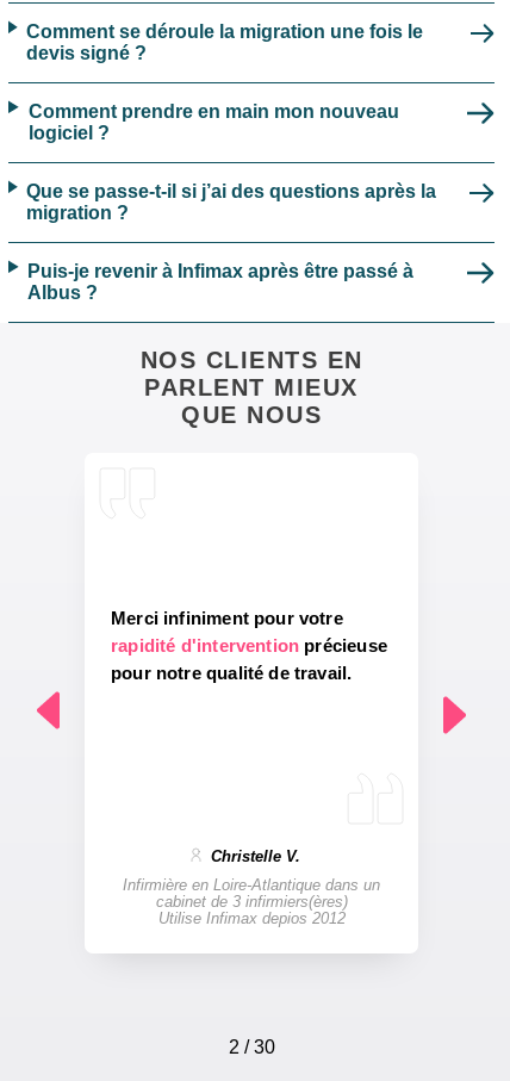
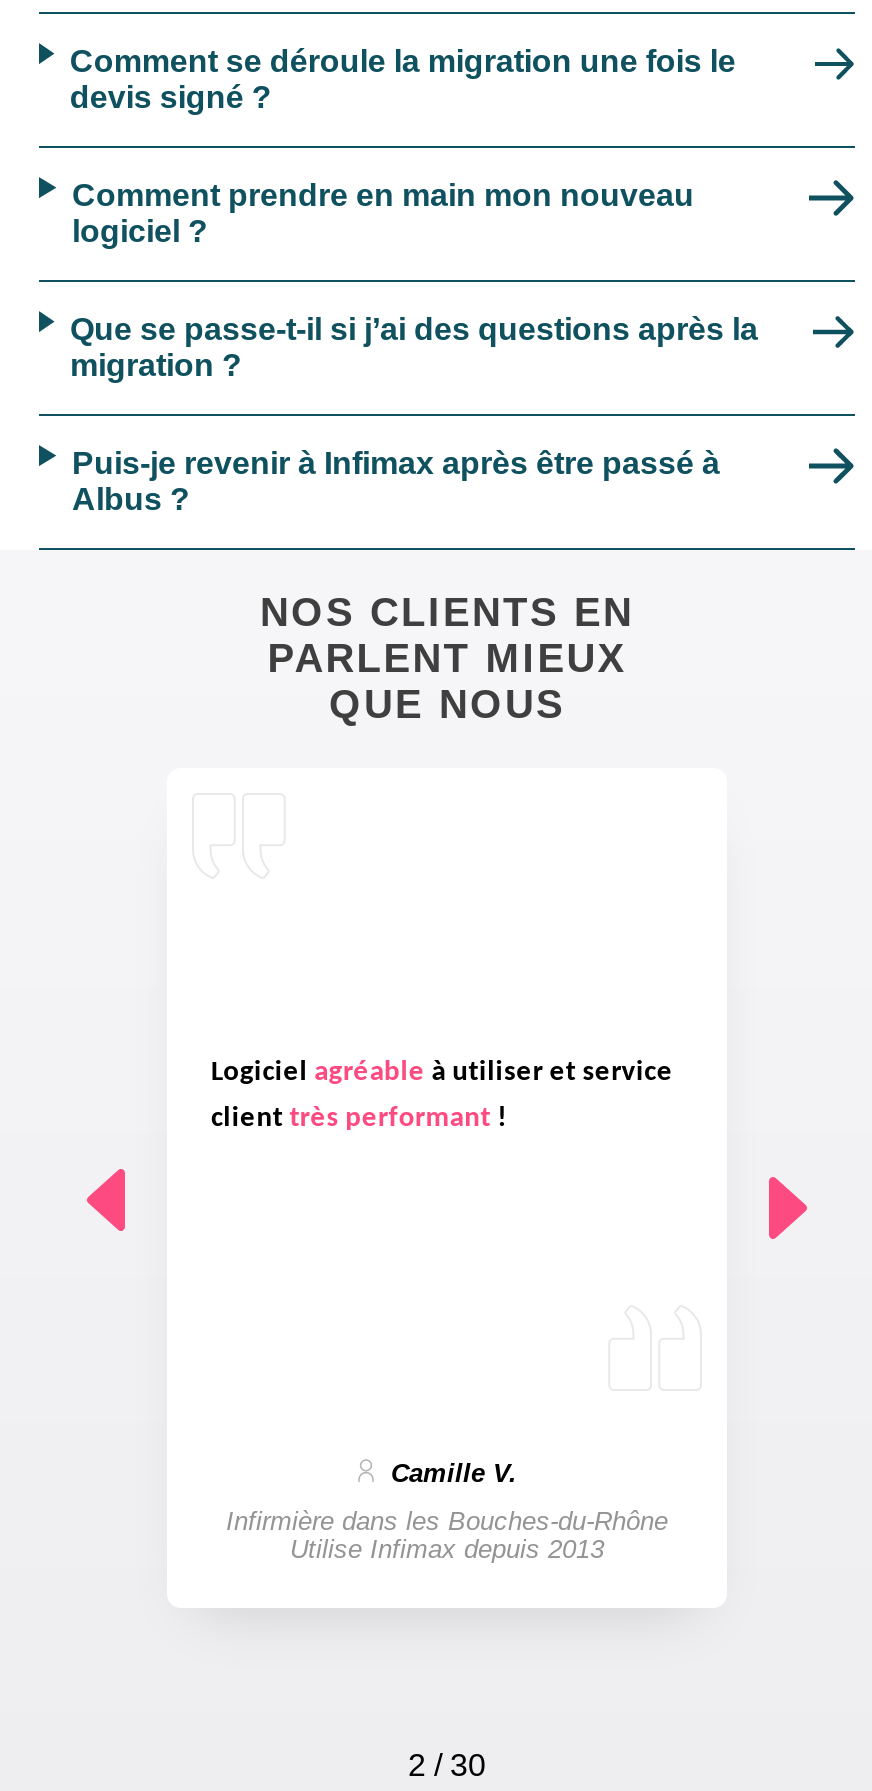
[111,608,387,683] Merci infiniment pour votre | rapidité d'intervention précieuse | pour notre qualité de travail. -> [211,1057,673,1133] Logiciel agréable à utiliser et service | client très performant!
[123,847,380,927] Christelle V. | Infirmière en Loire-Atlantique dans un | cabinet de 3 infirmiers(ères) | Utilise Infimax depios 2012 -> [226,1457,668,1563] Camille V. | Infirmière dans les Bouches-du-Rhône | Utilise Infimax depuis 2013

